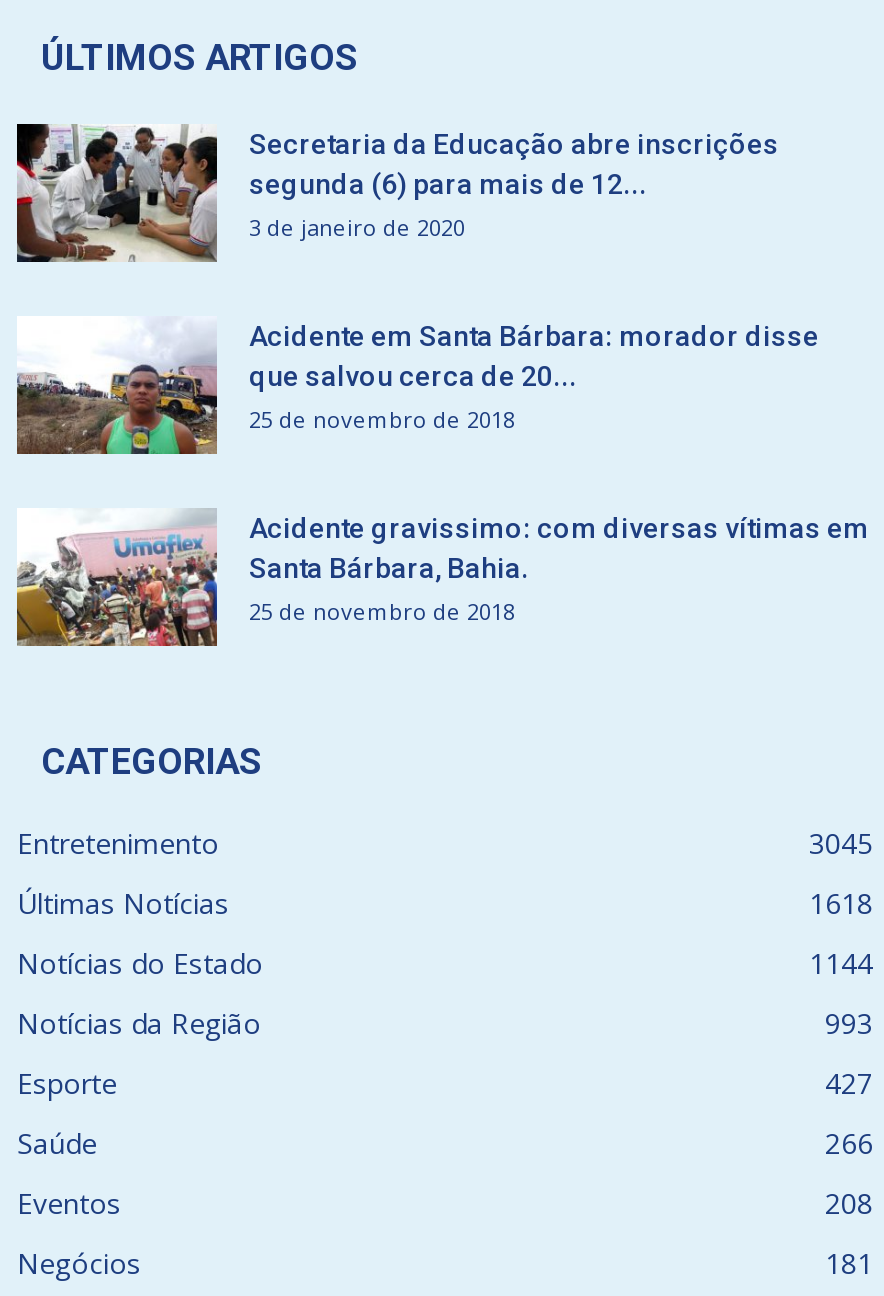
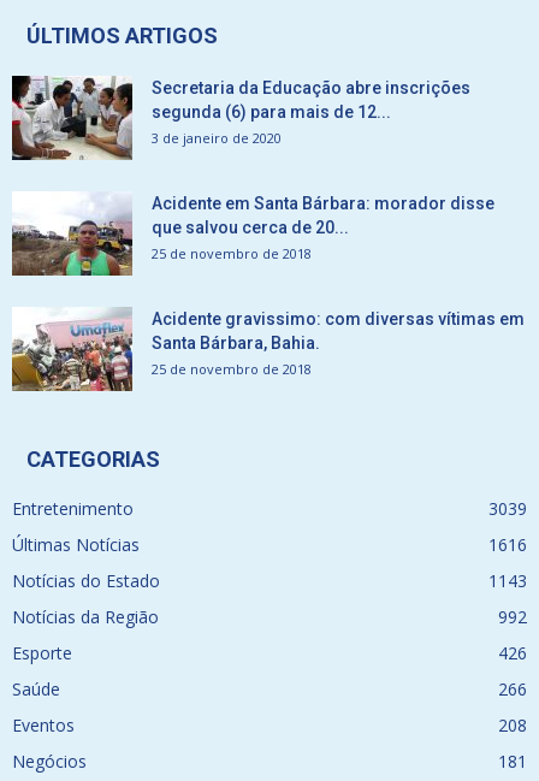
[809,824,873,862] 3045 -> [488,497,527,520] 3039
[809,884,873,922] 1618 -> [488,533,527,556] 1616
[809,944,873,982] 1144 -> [488,569,527,592] 1143
[825,1004,873,1042] 993 -> [498,605,527,628] 992
[825,1064,873,1102] 427 -> [498,641,527,664] 426

